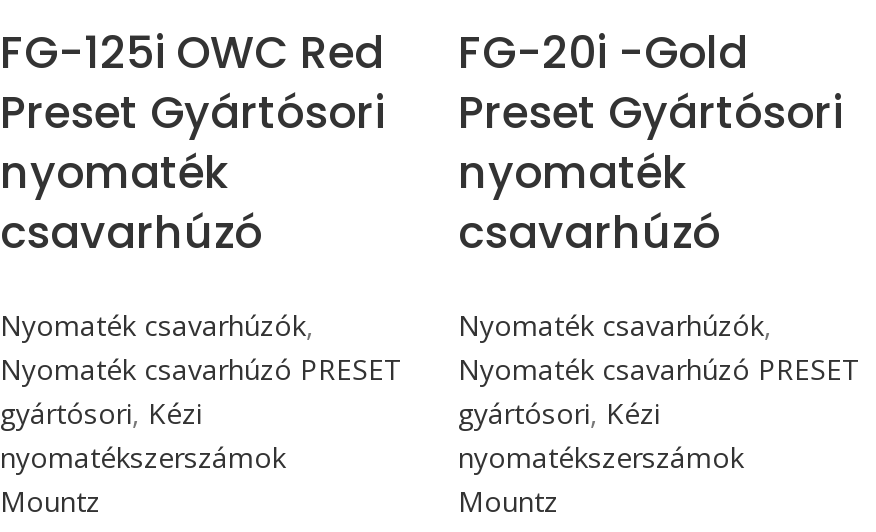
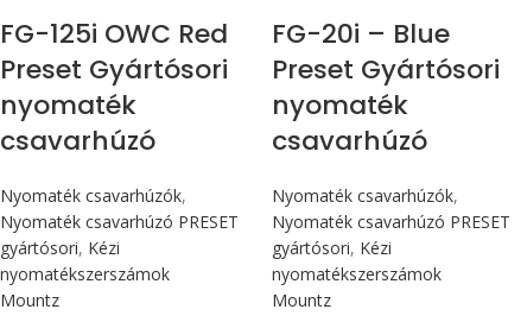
[0,22,748,84] FG-125i OWC Red FG-20i -Gold -> [0,16,450,53] FG-125i OWC Red FG-20i – Blue

